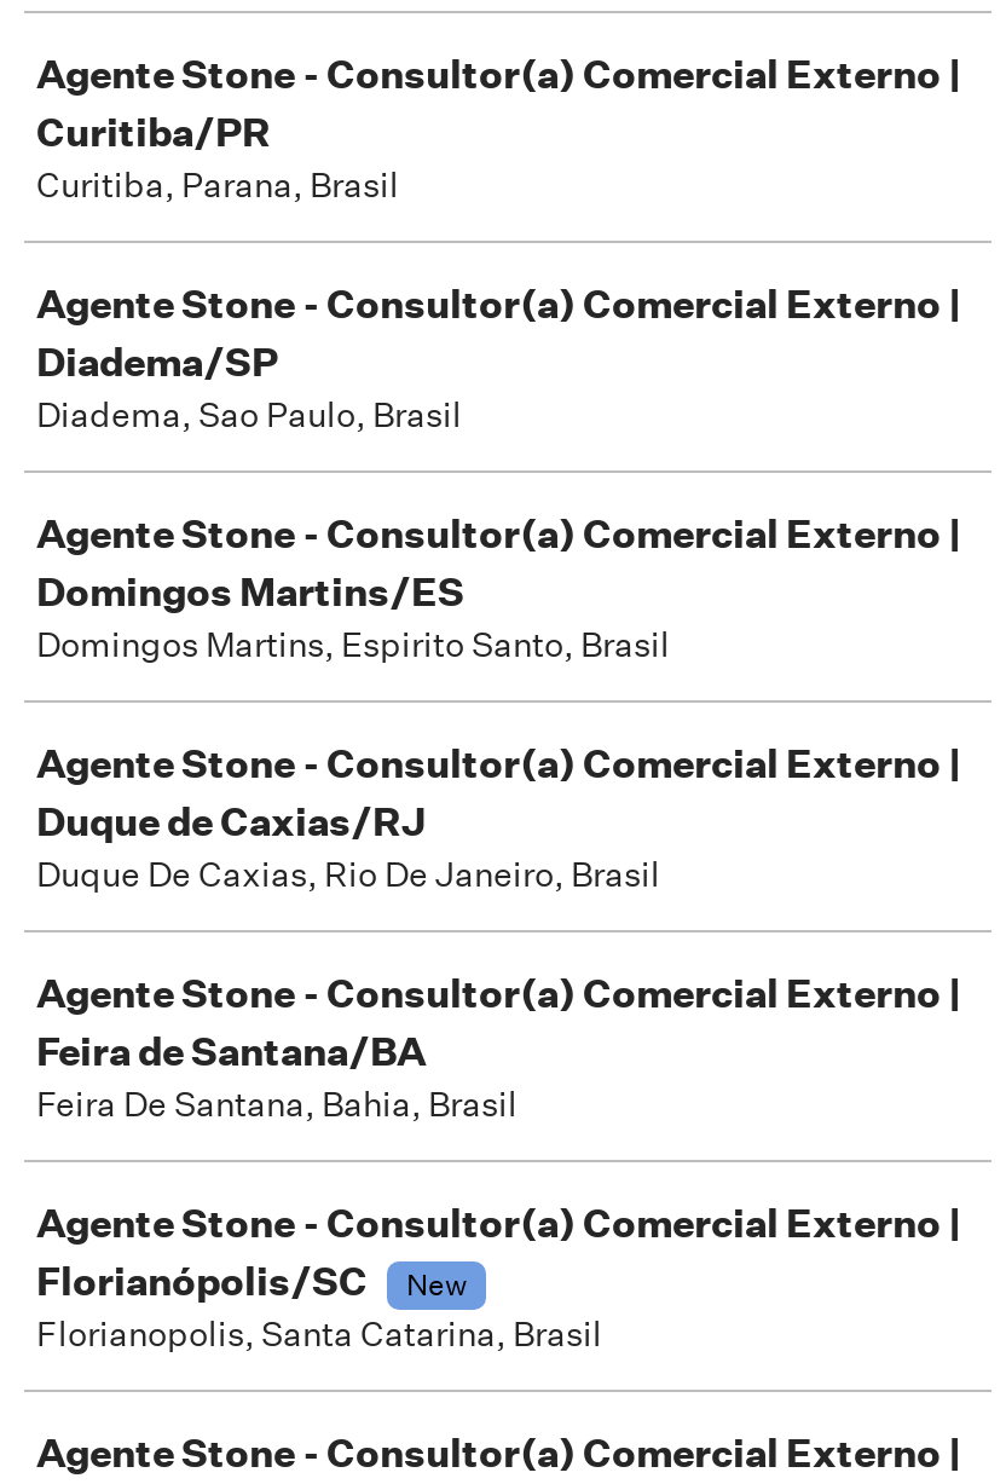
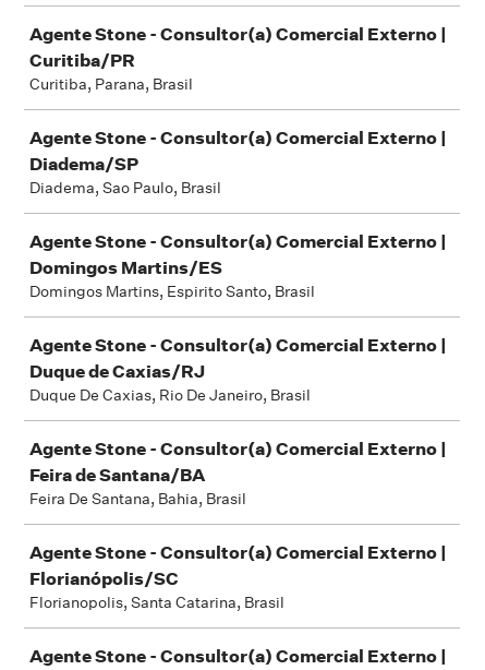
[406,1264,467,1305] New -> none

